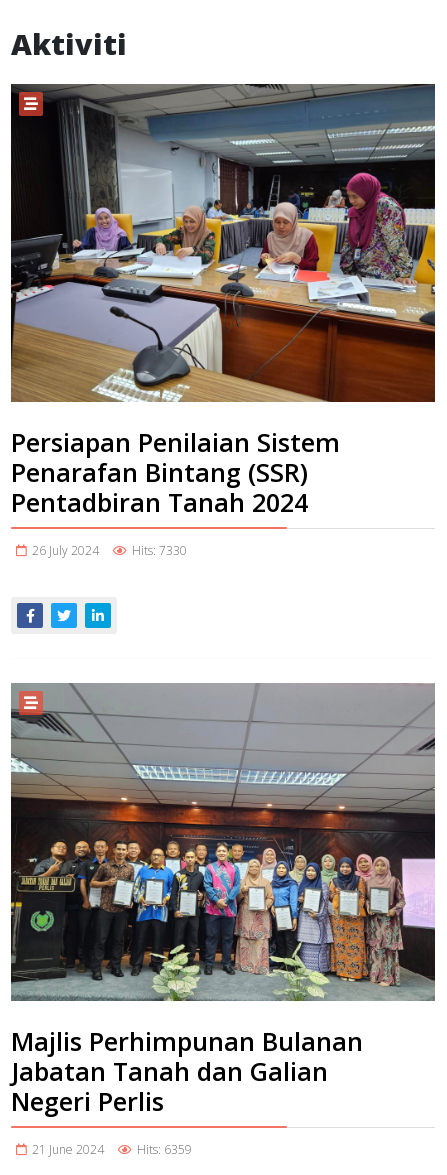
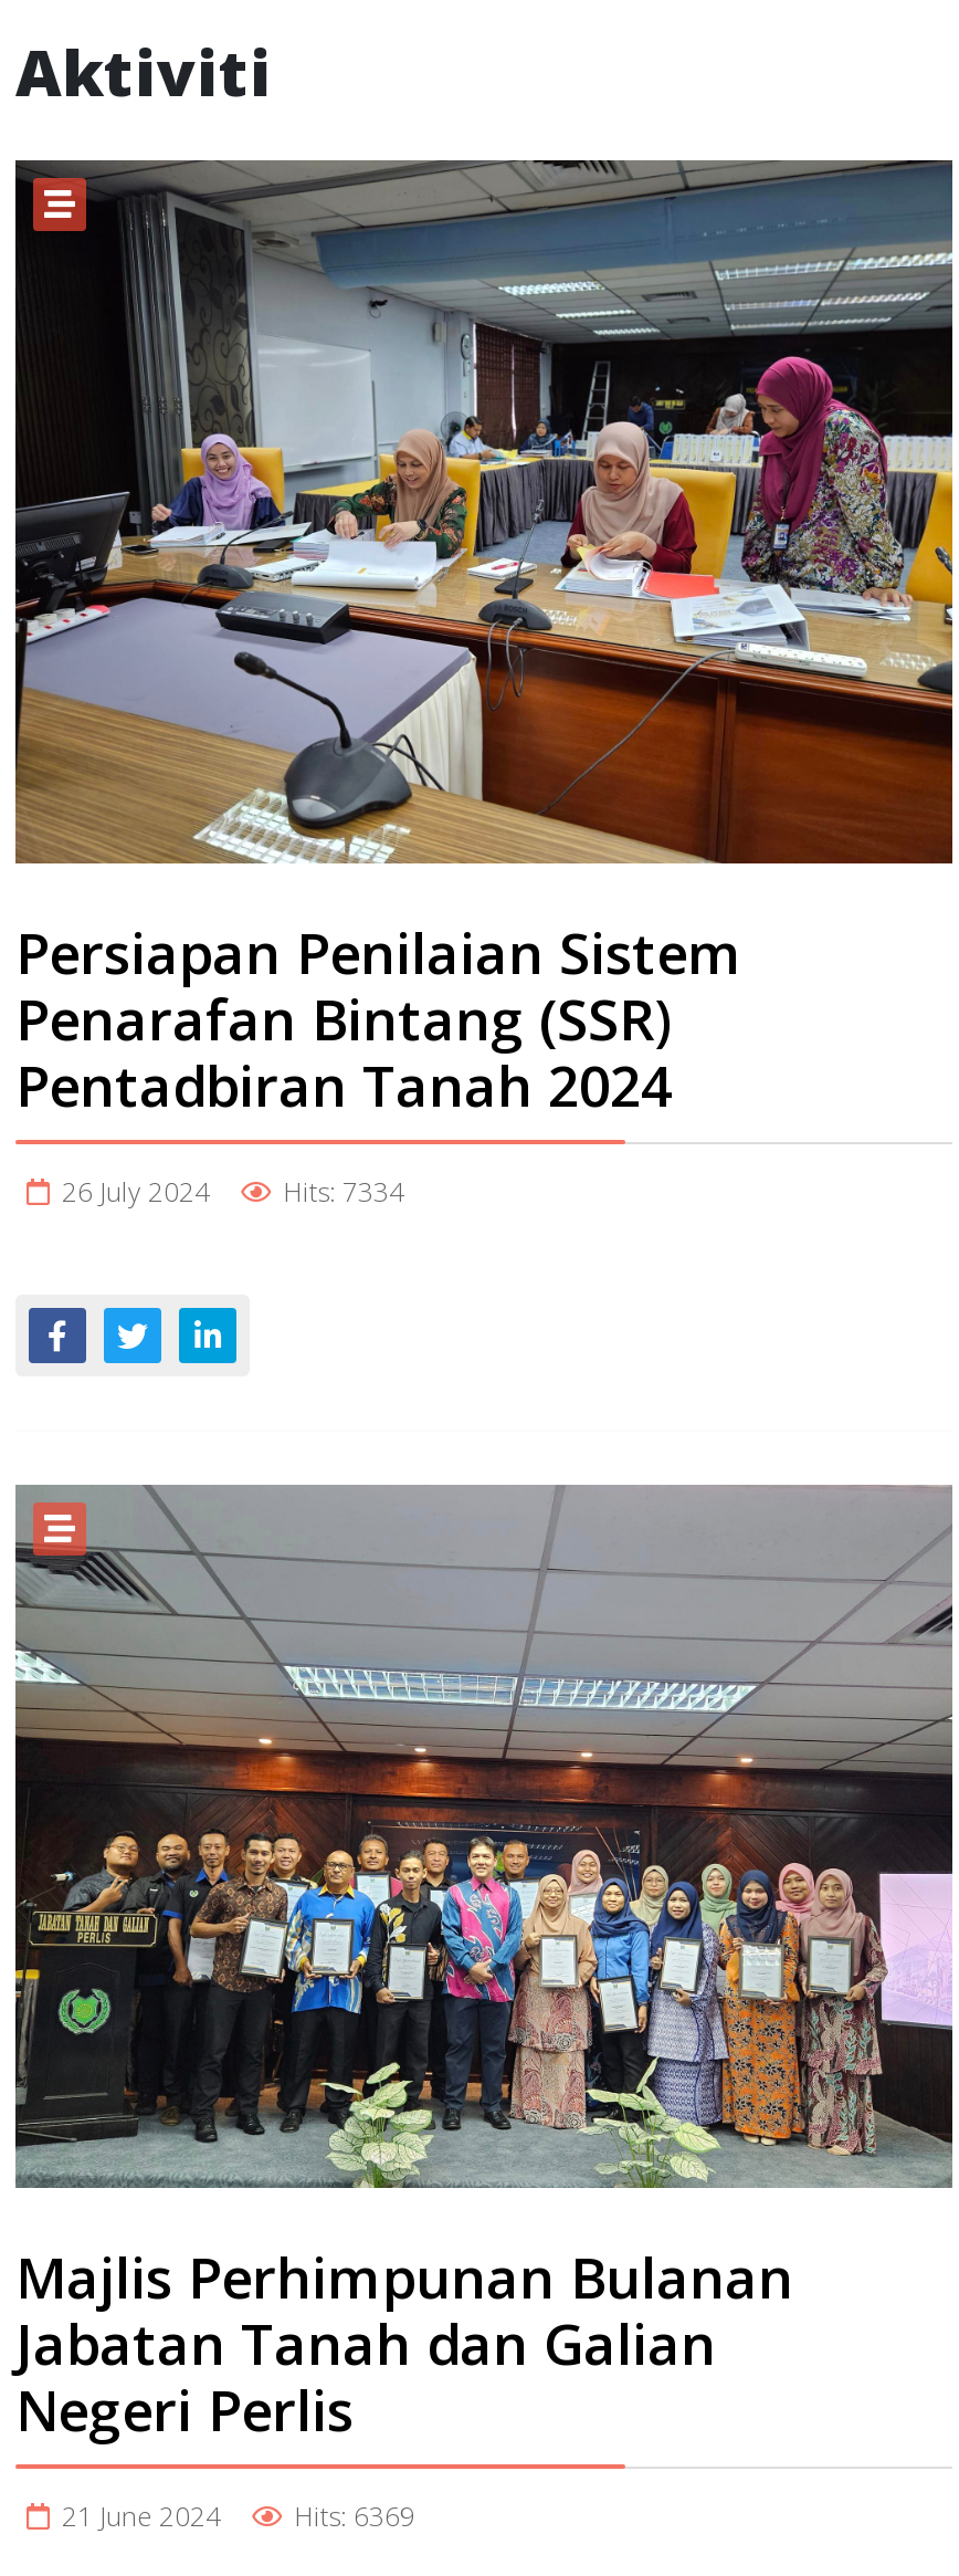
[32,542,187,559] 26 July 2024 Hits: 7330 -> [62,1173,404,1211] 26 July 2024 Hits: 7334
[32,1141,192,1158] 21 June 2024 Hits: 6359 -> [62,2498,415,2535] 21 June 2024 Hits: 6369

